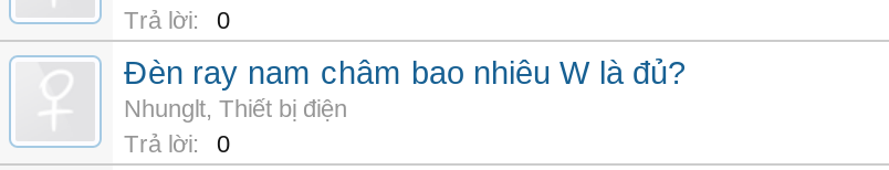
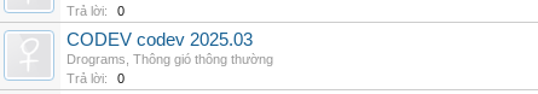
[124,55,686,121] Đèn ray nam châm bao nhiêu W là đủ? | Nhunglt, Thiết bị điện -> [66,30,273,66] CODEV codev 2025.03 | Drograms, Thông gió thông thường

